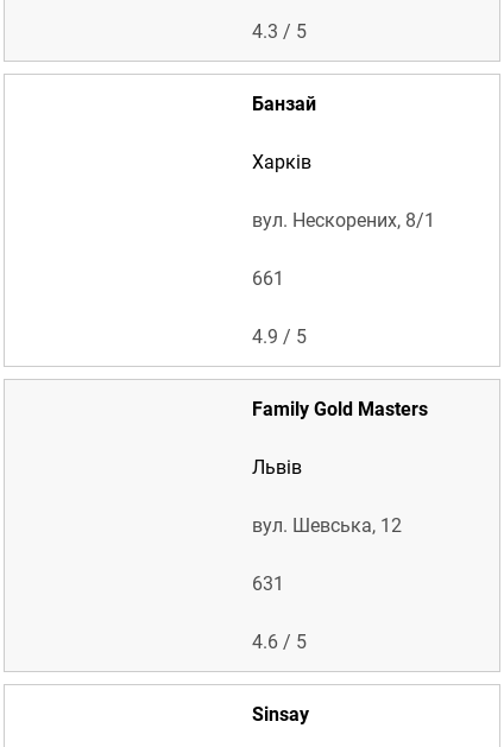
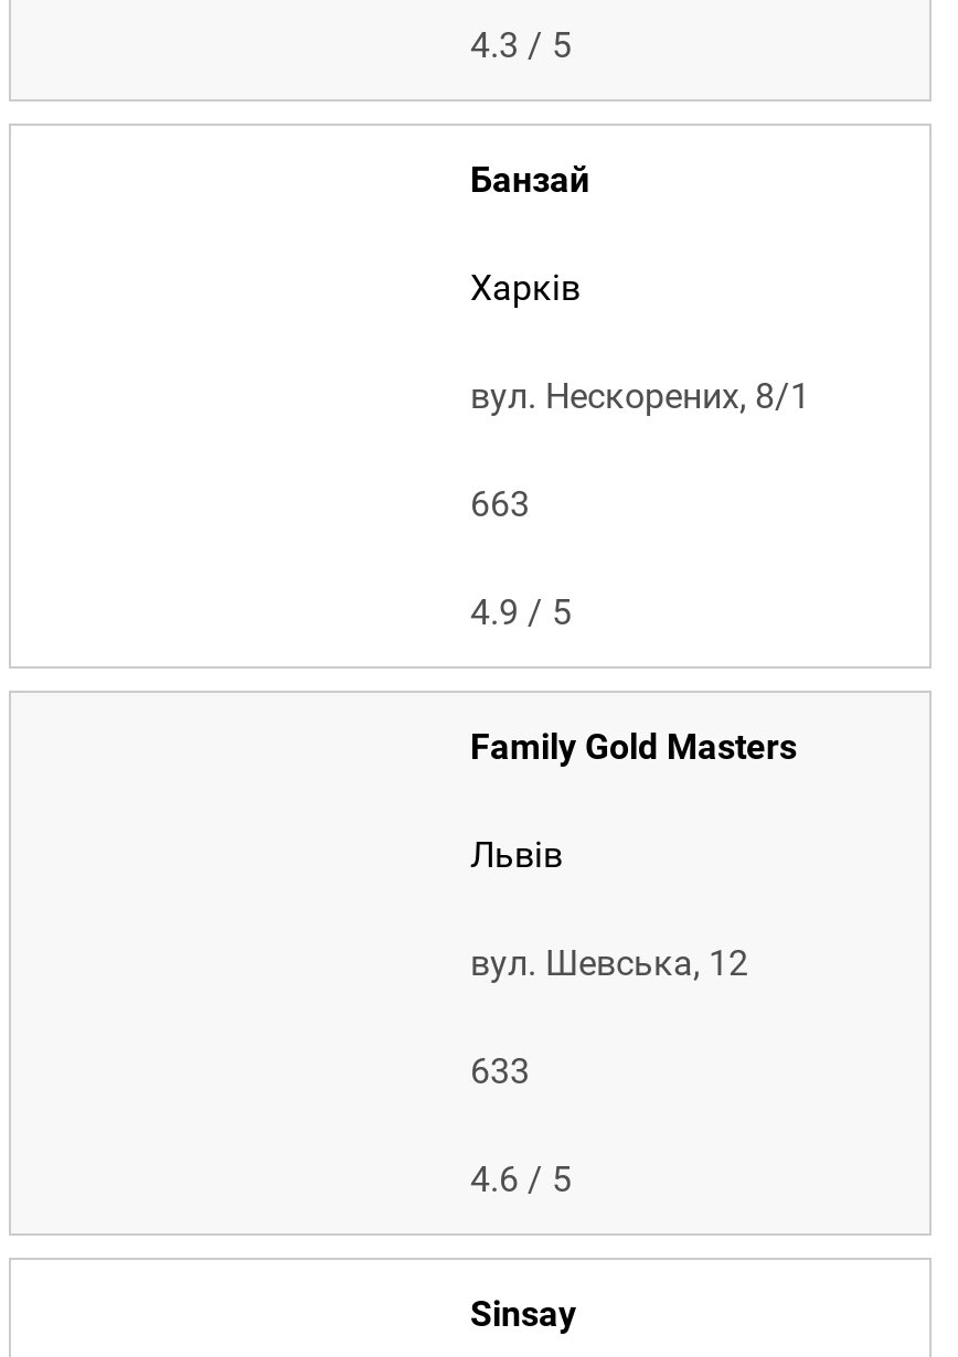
[252,267,284,290] 661 -> [470,483,530,525] 663
[252,572,284,595] 631 -> [470,1050,530,1092] 633

